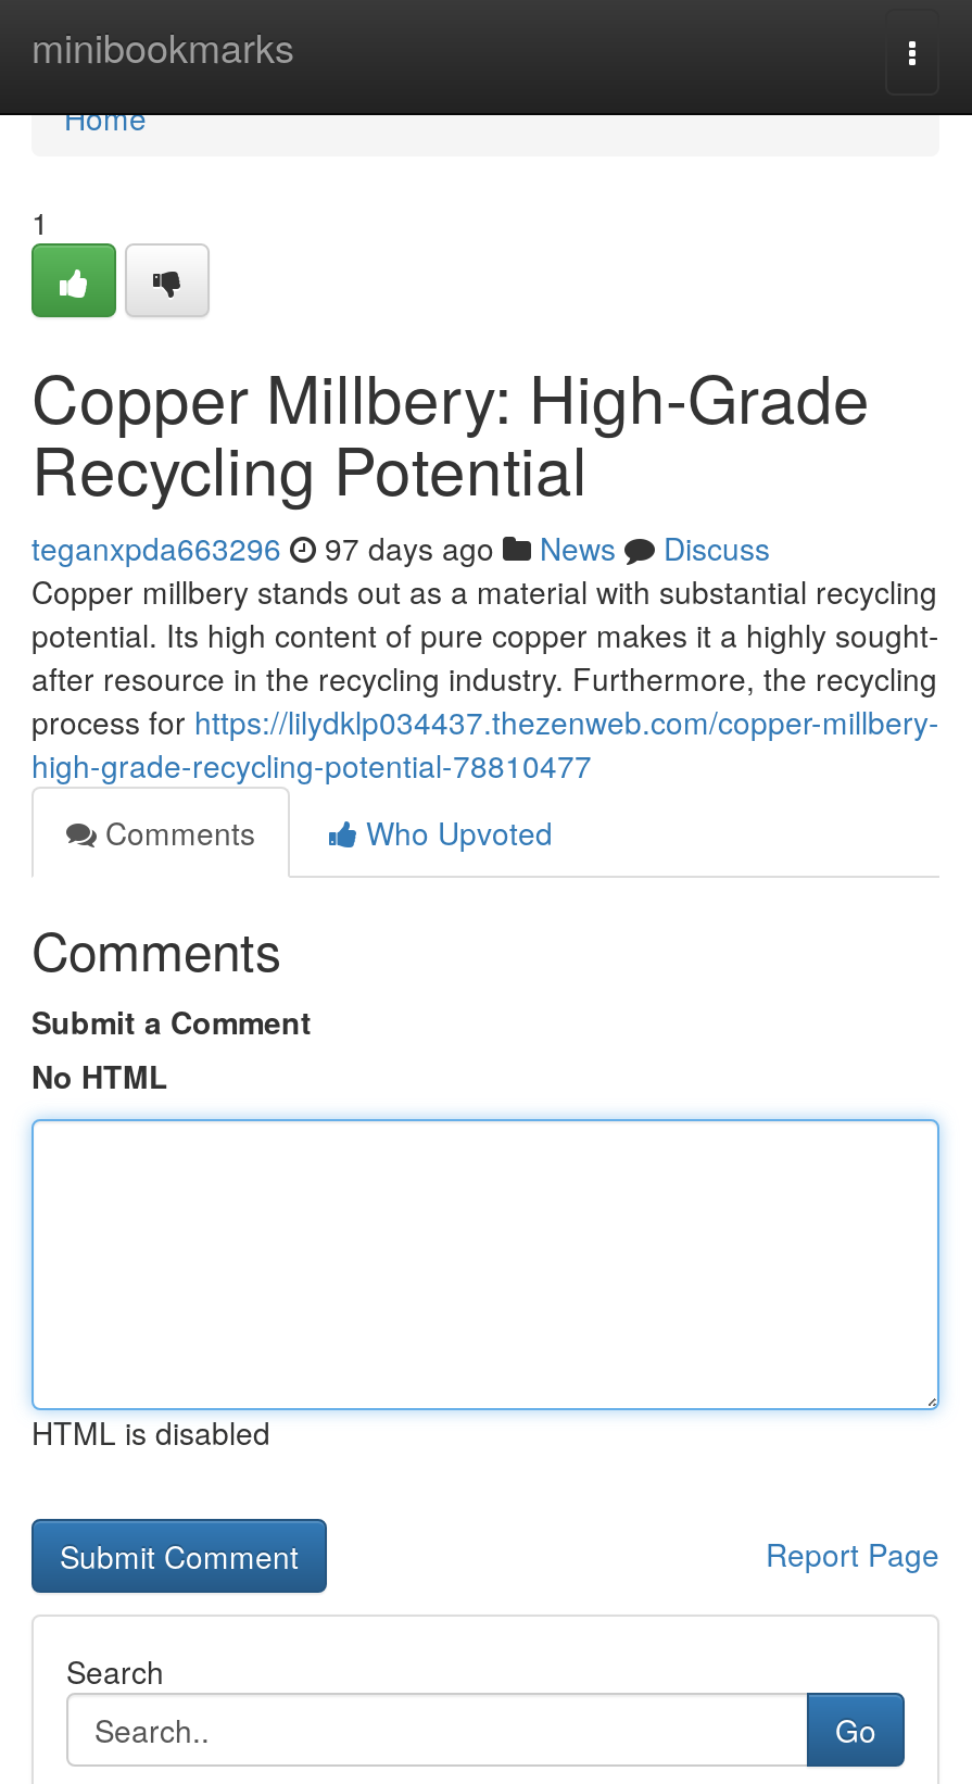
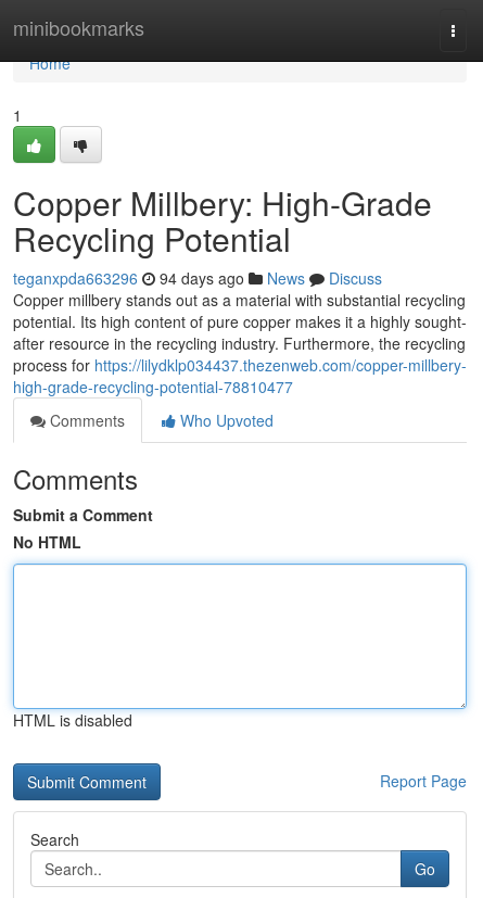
[31,526,770,569] teganxpda663296 97 days ago News Discuss -> [13,267,382,289] teganxpda663296 94 days ago News Discuss

